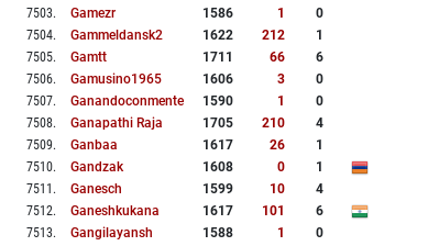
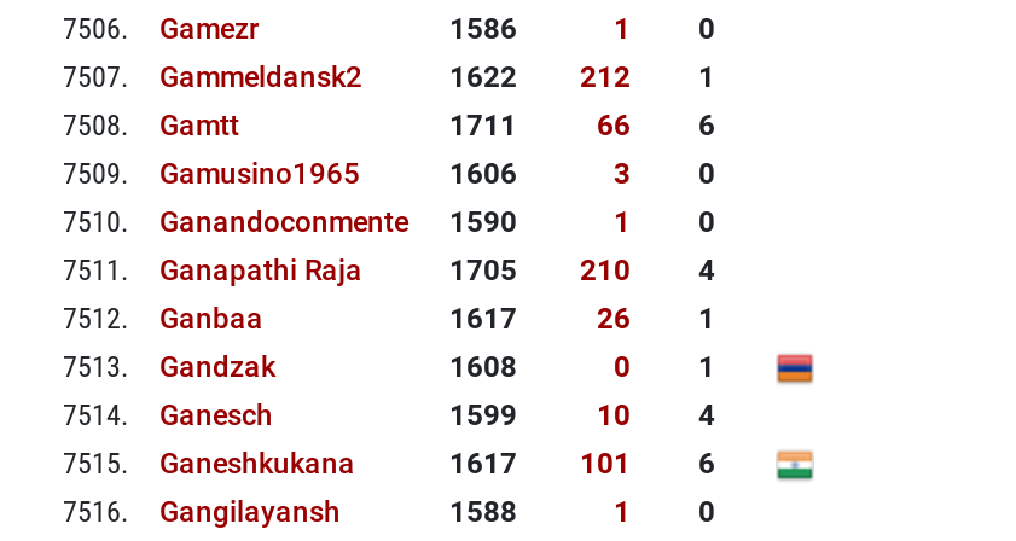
[26,6,116,21] 7503. Gamezr -> [63,13,259,46] 7506. Gamezr
[26,28,163,43] 7504. Gammeldansk2 -> [63,61,362,95] 7507. Gammeldansk2
[26,50,107,65] 7505. Gamtt -> [63,109,239,143] 7508. Gamtt
[26,72,162,87] 7506. Gamusino1965 -> [63,157,360,191] 7509. Gamusino1965
[26,94,233,109] 7507. Ganandoconmente 1590 -> [63,206,517,240] 7510. Ganandoconmente 1590
[26,116,163,131] 7508. Ganapathi Raja -> [63,254,362,288] 7511. Ganapathi Raja
[26,137,118,153] 7509. Ganbaa -> [63,302,263,336] 7512. Ganbaa
[26,159,123,175] 7510. Gandzak -> [63,351,275,384] 7513. Gandzak
[26,181,122,197] 7511. Ganesch -> [63,399,273,433] 7514. Ganesch
[26,203,160,219] 7512. Ganeshkukana -> [63,447,355,481] 7515. Ganeshkukana
[26,225,153,241] 7513. Gangilayansh -> [63,496,341,529] 7516. Gangilayansh

